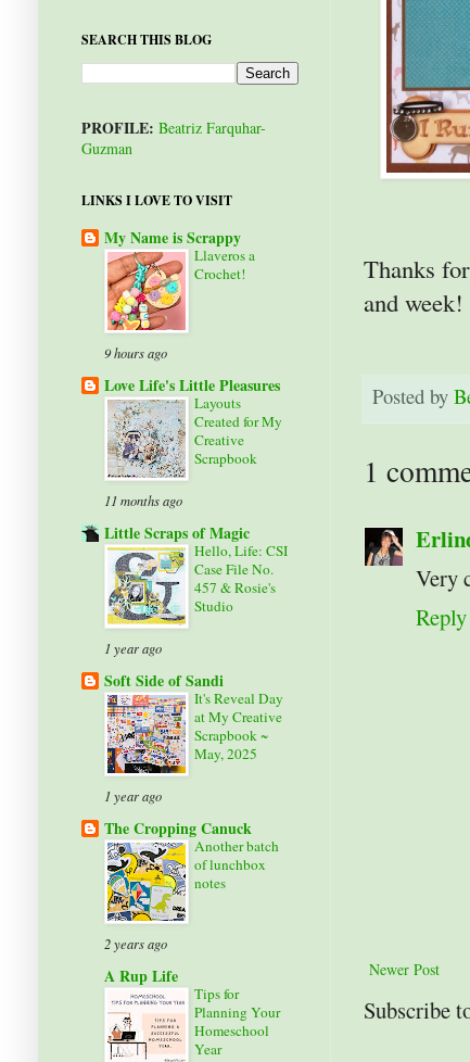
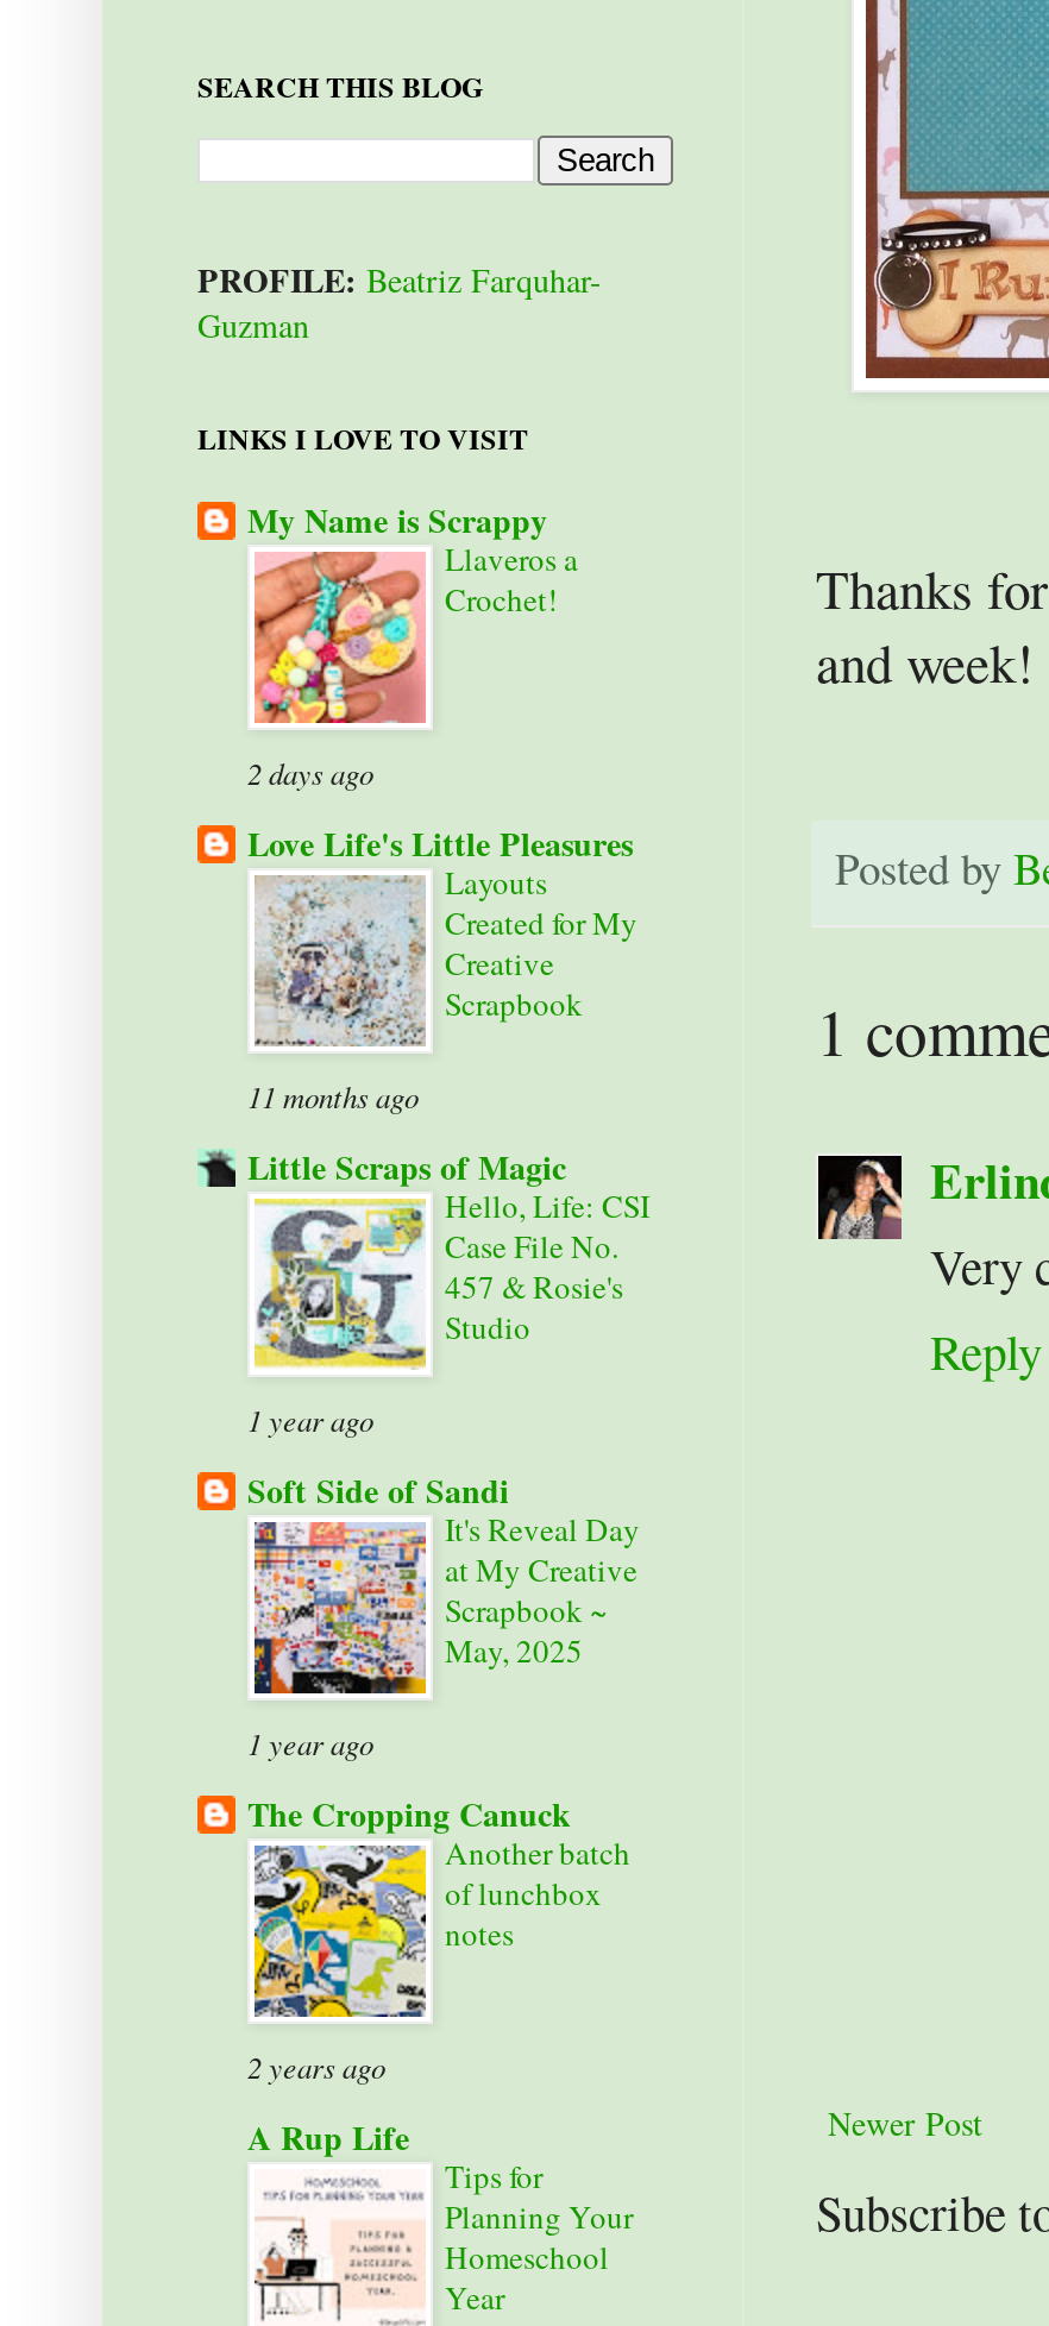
[104,343,167,361] 9 hours ago -> [247,750,373,791] 2 days ago

